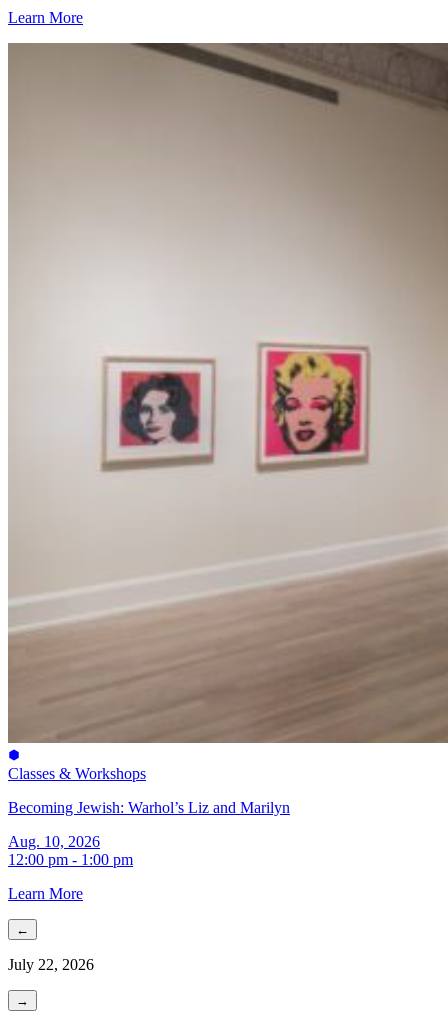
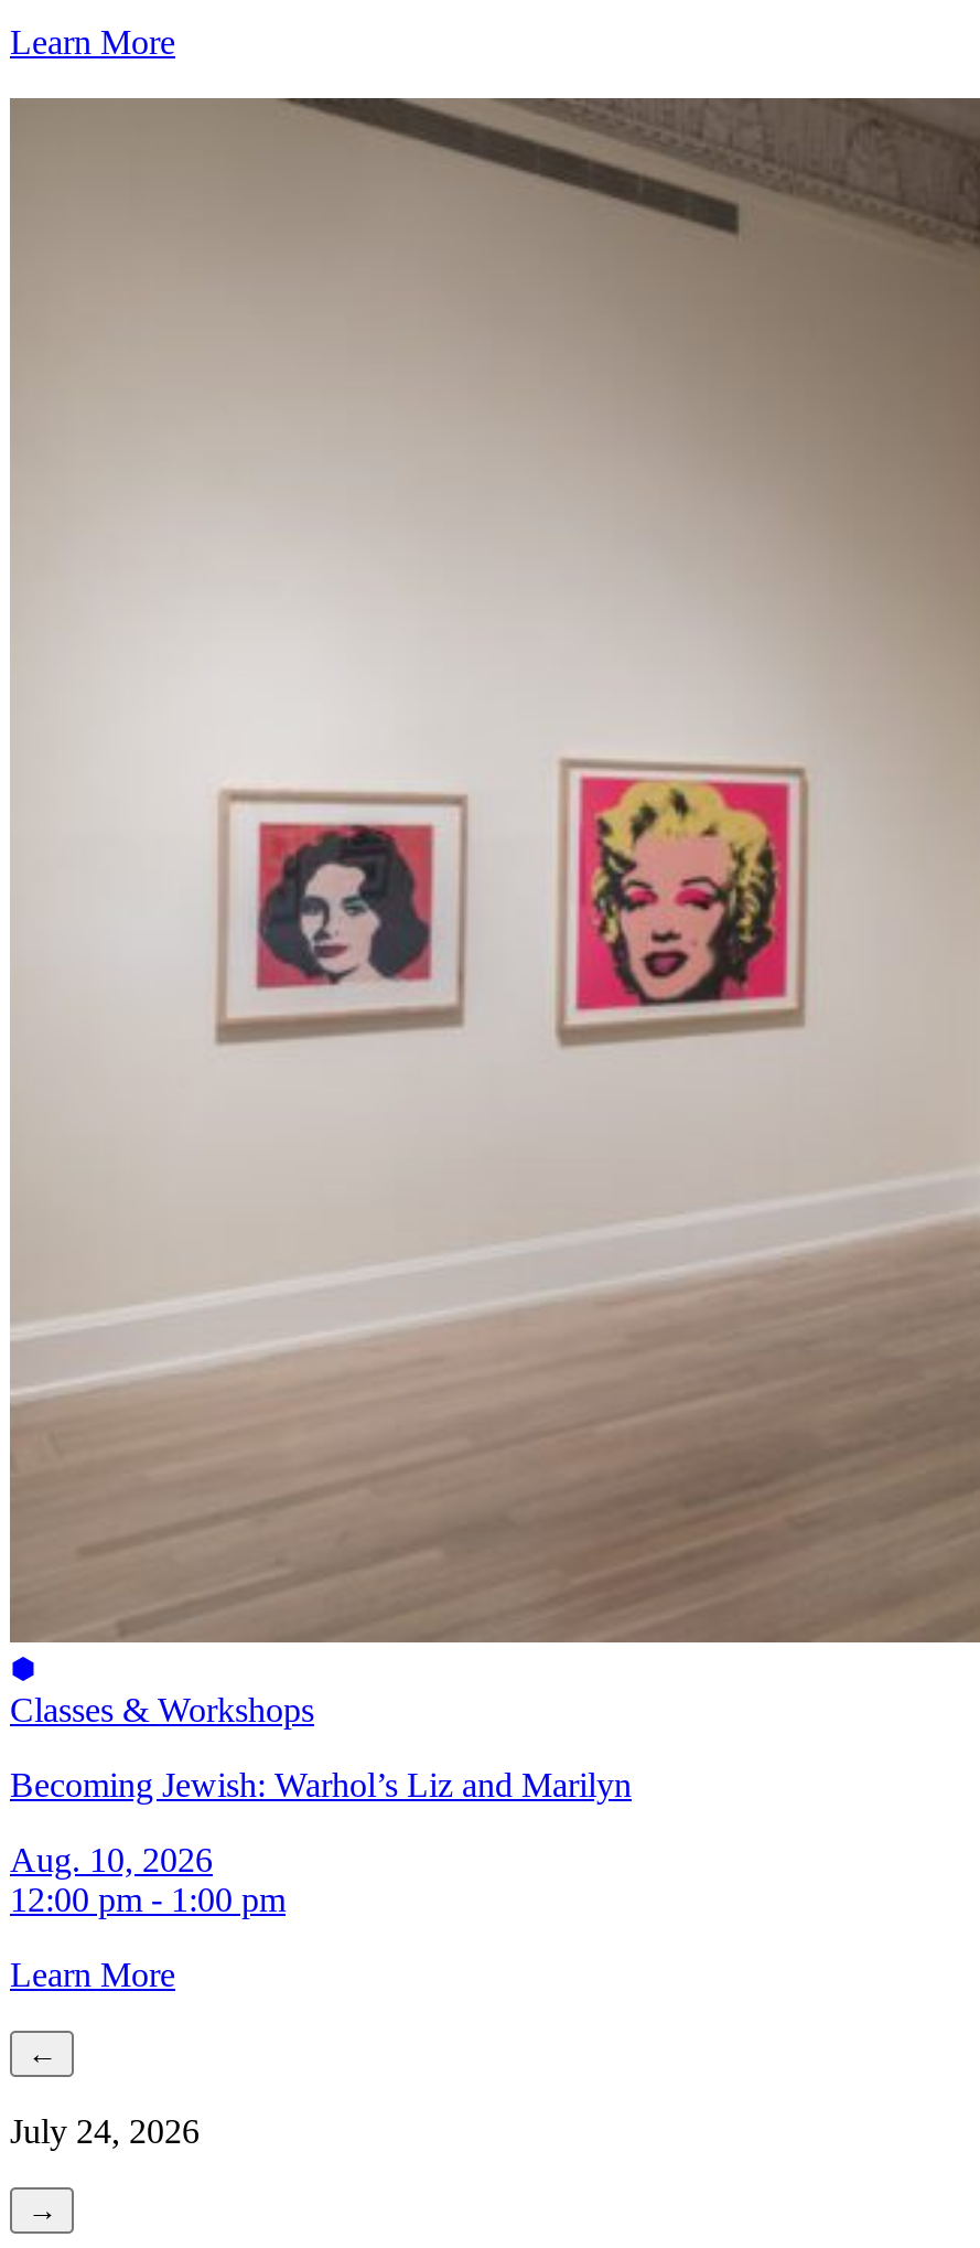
[8,956,94,973] July 22, 2026 -> [10,2112,200,2150] July 24, 2026

